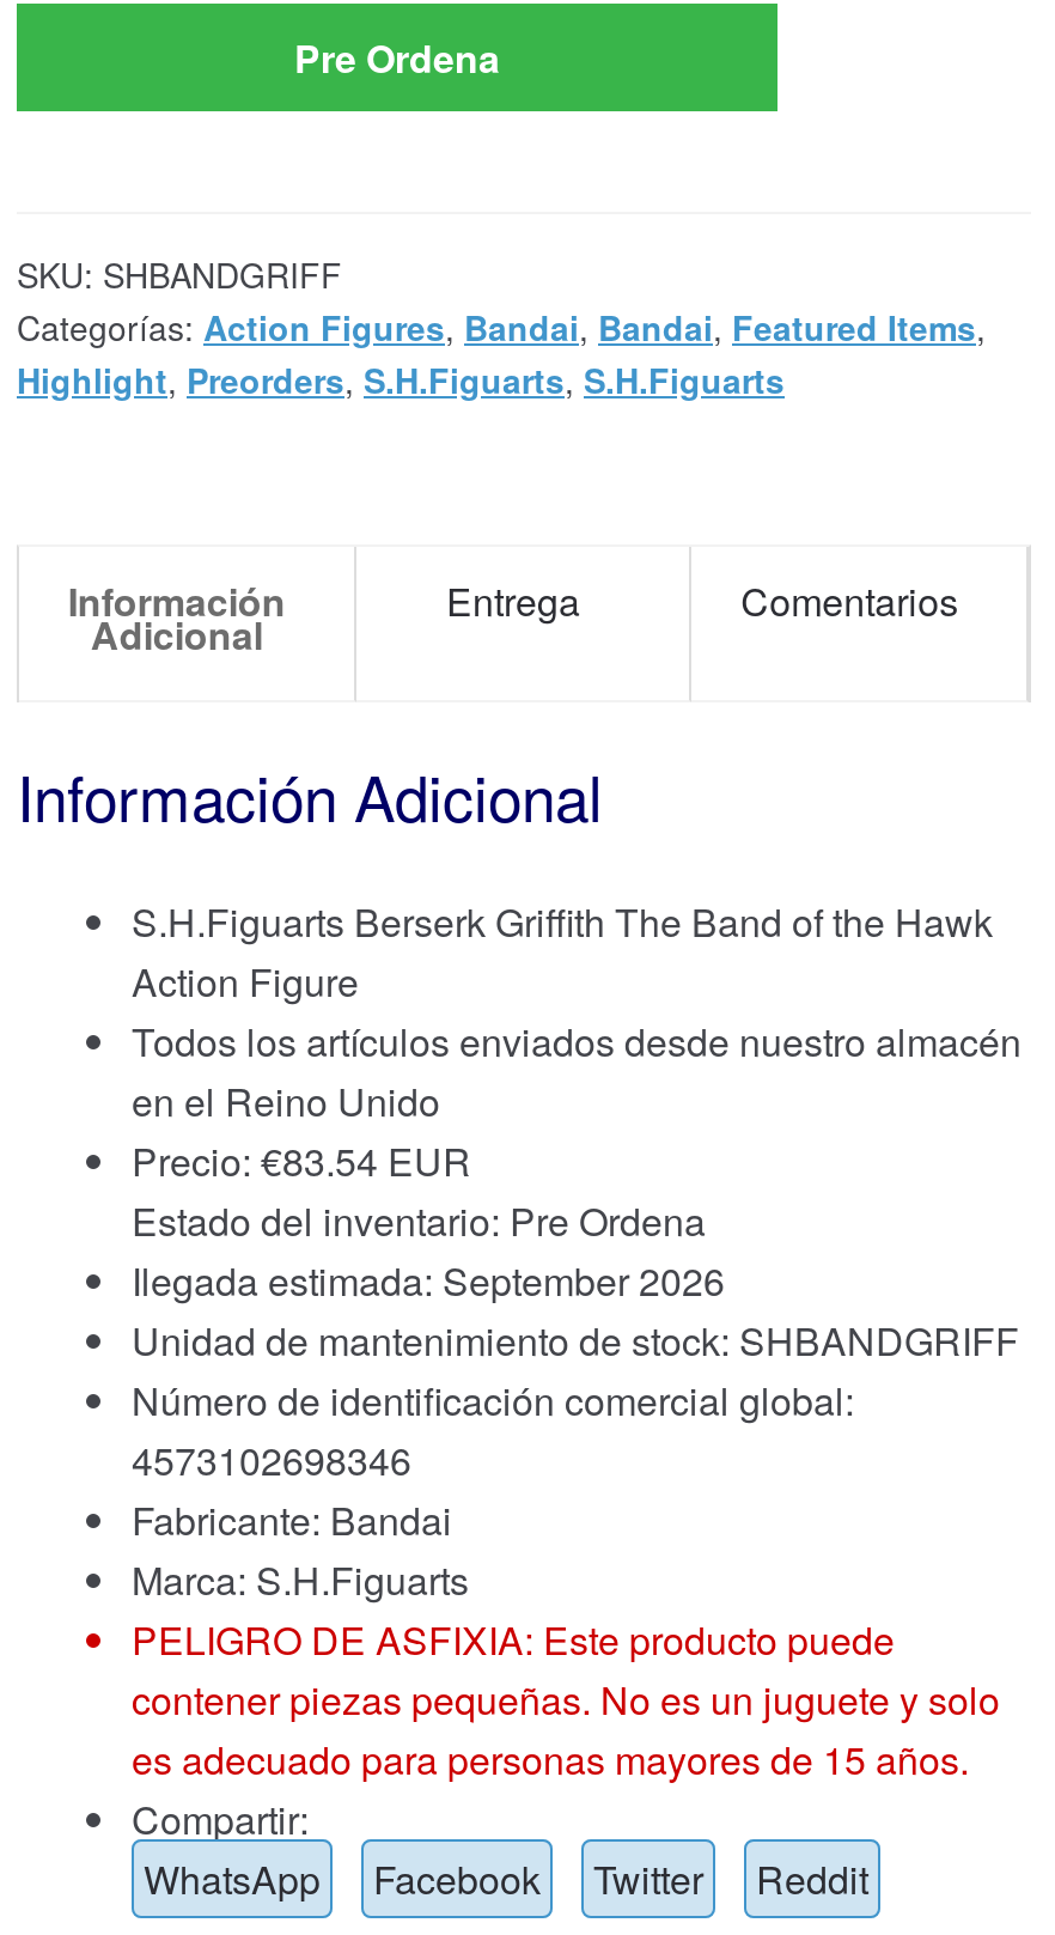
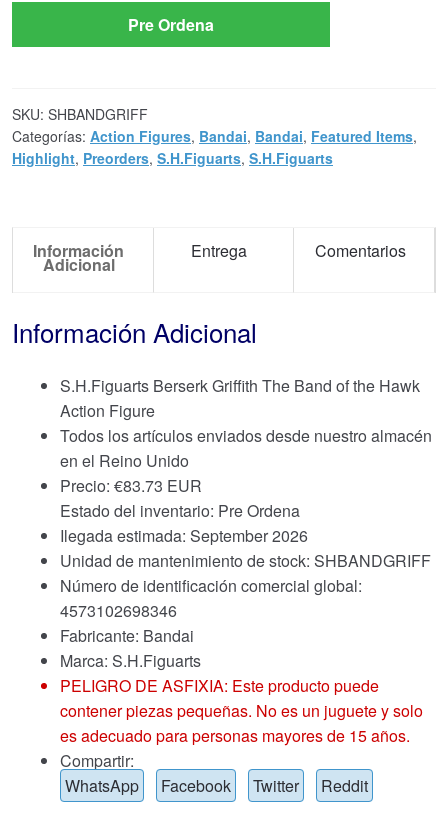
[132,1134,471,1189] Precio: €83.54 EUR -> [60,474,202,497] Precio: €83.73 EUR

